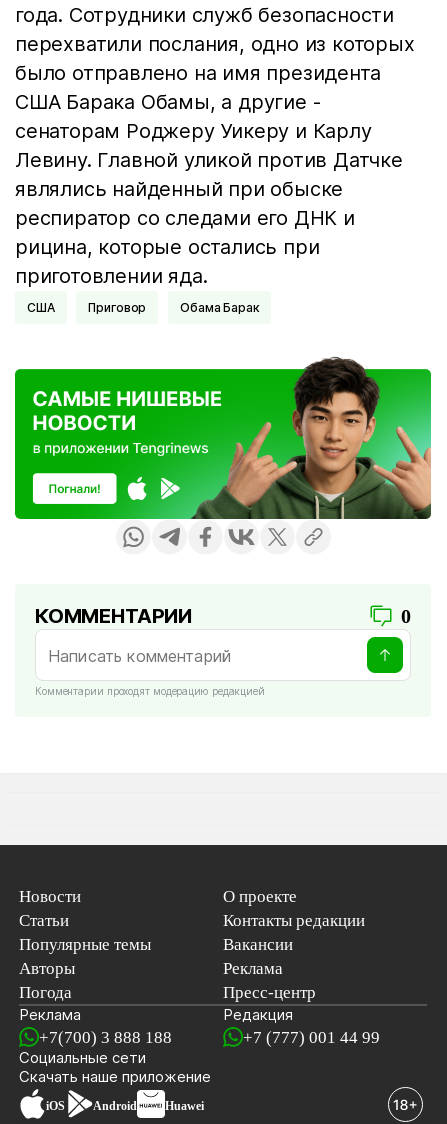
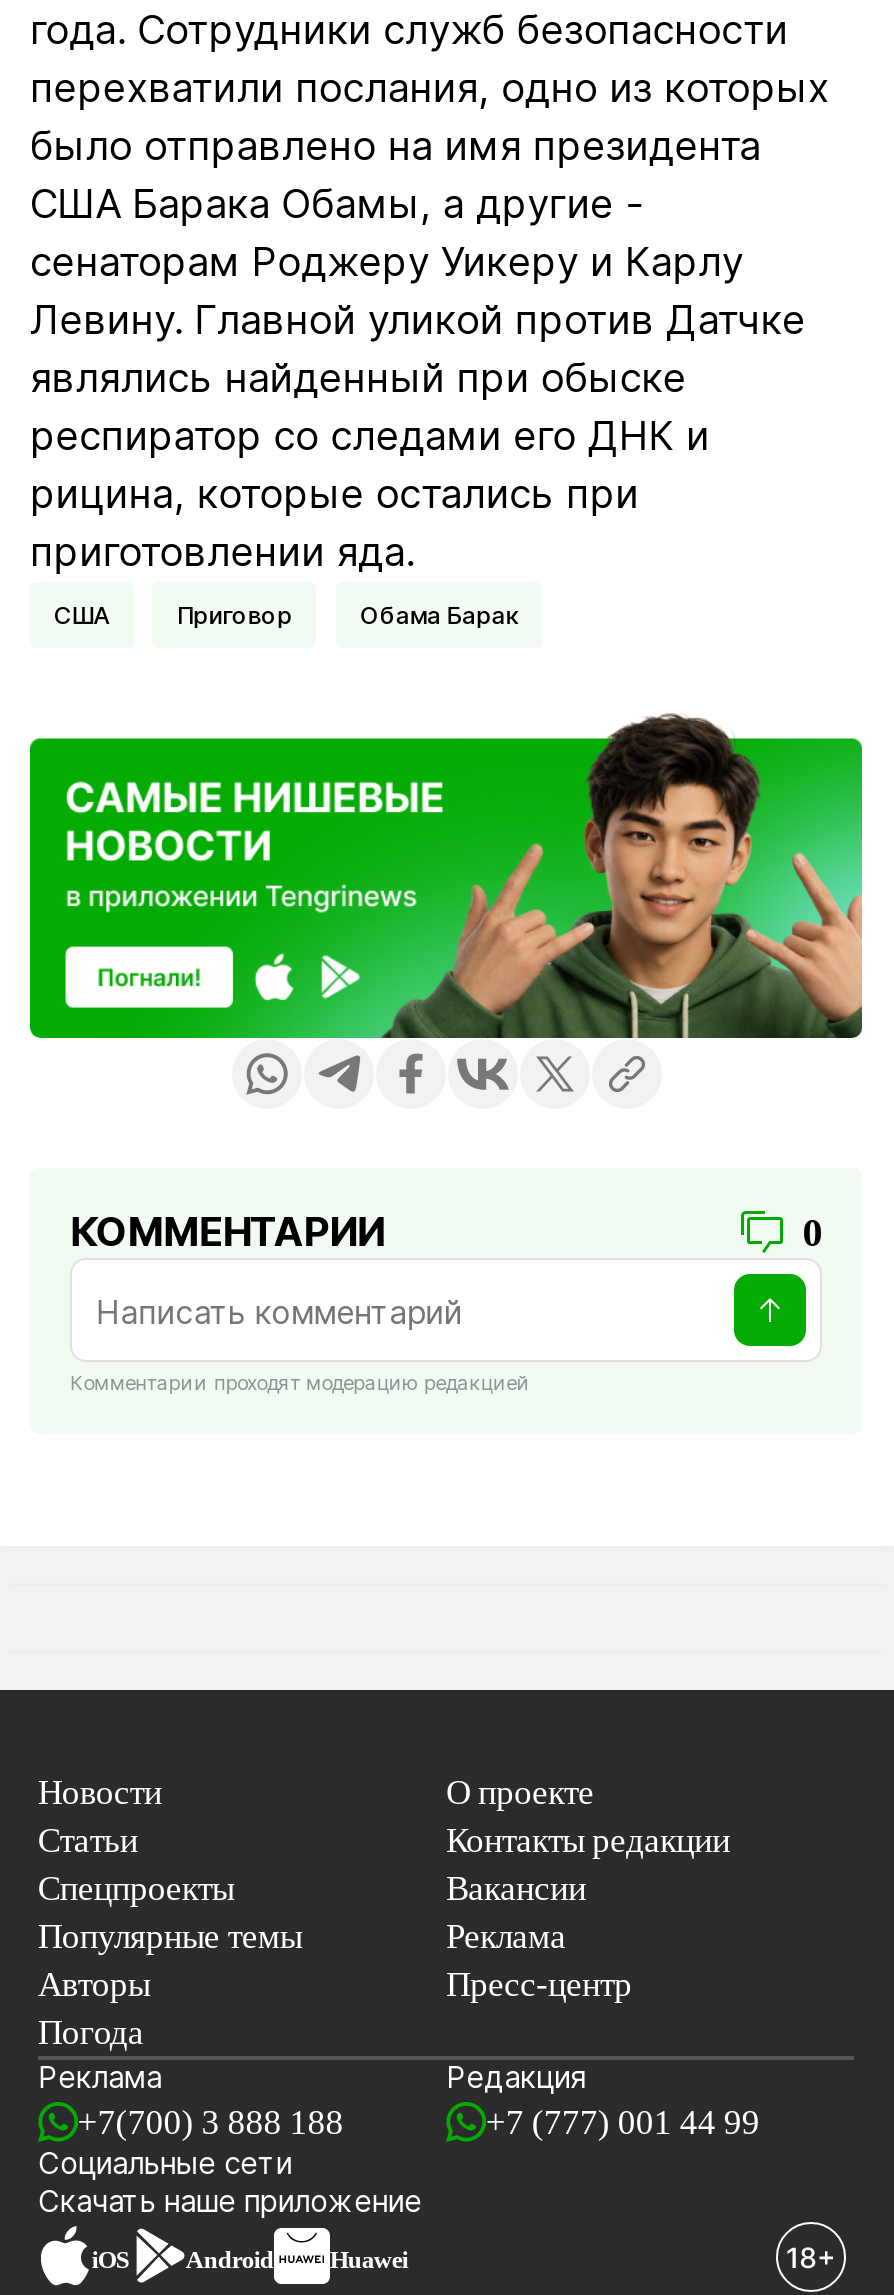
none -> [38,1869,234,1909] Спецпроекты

